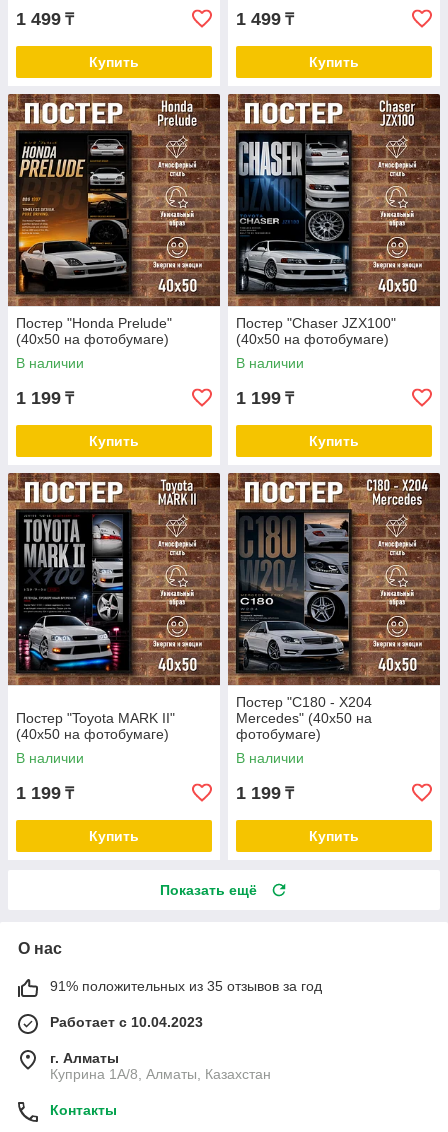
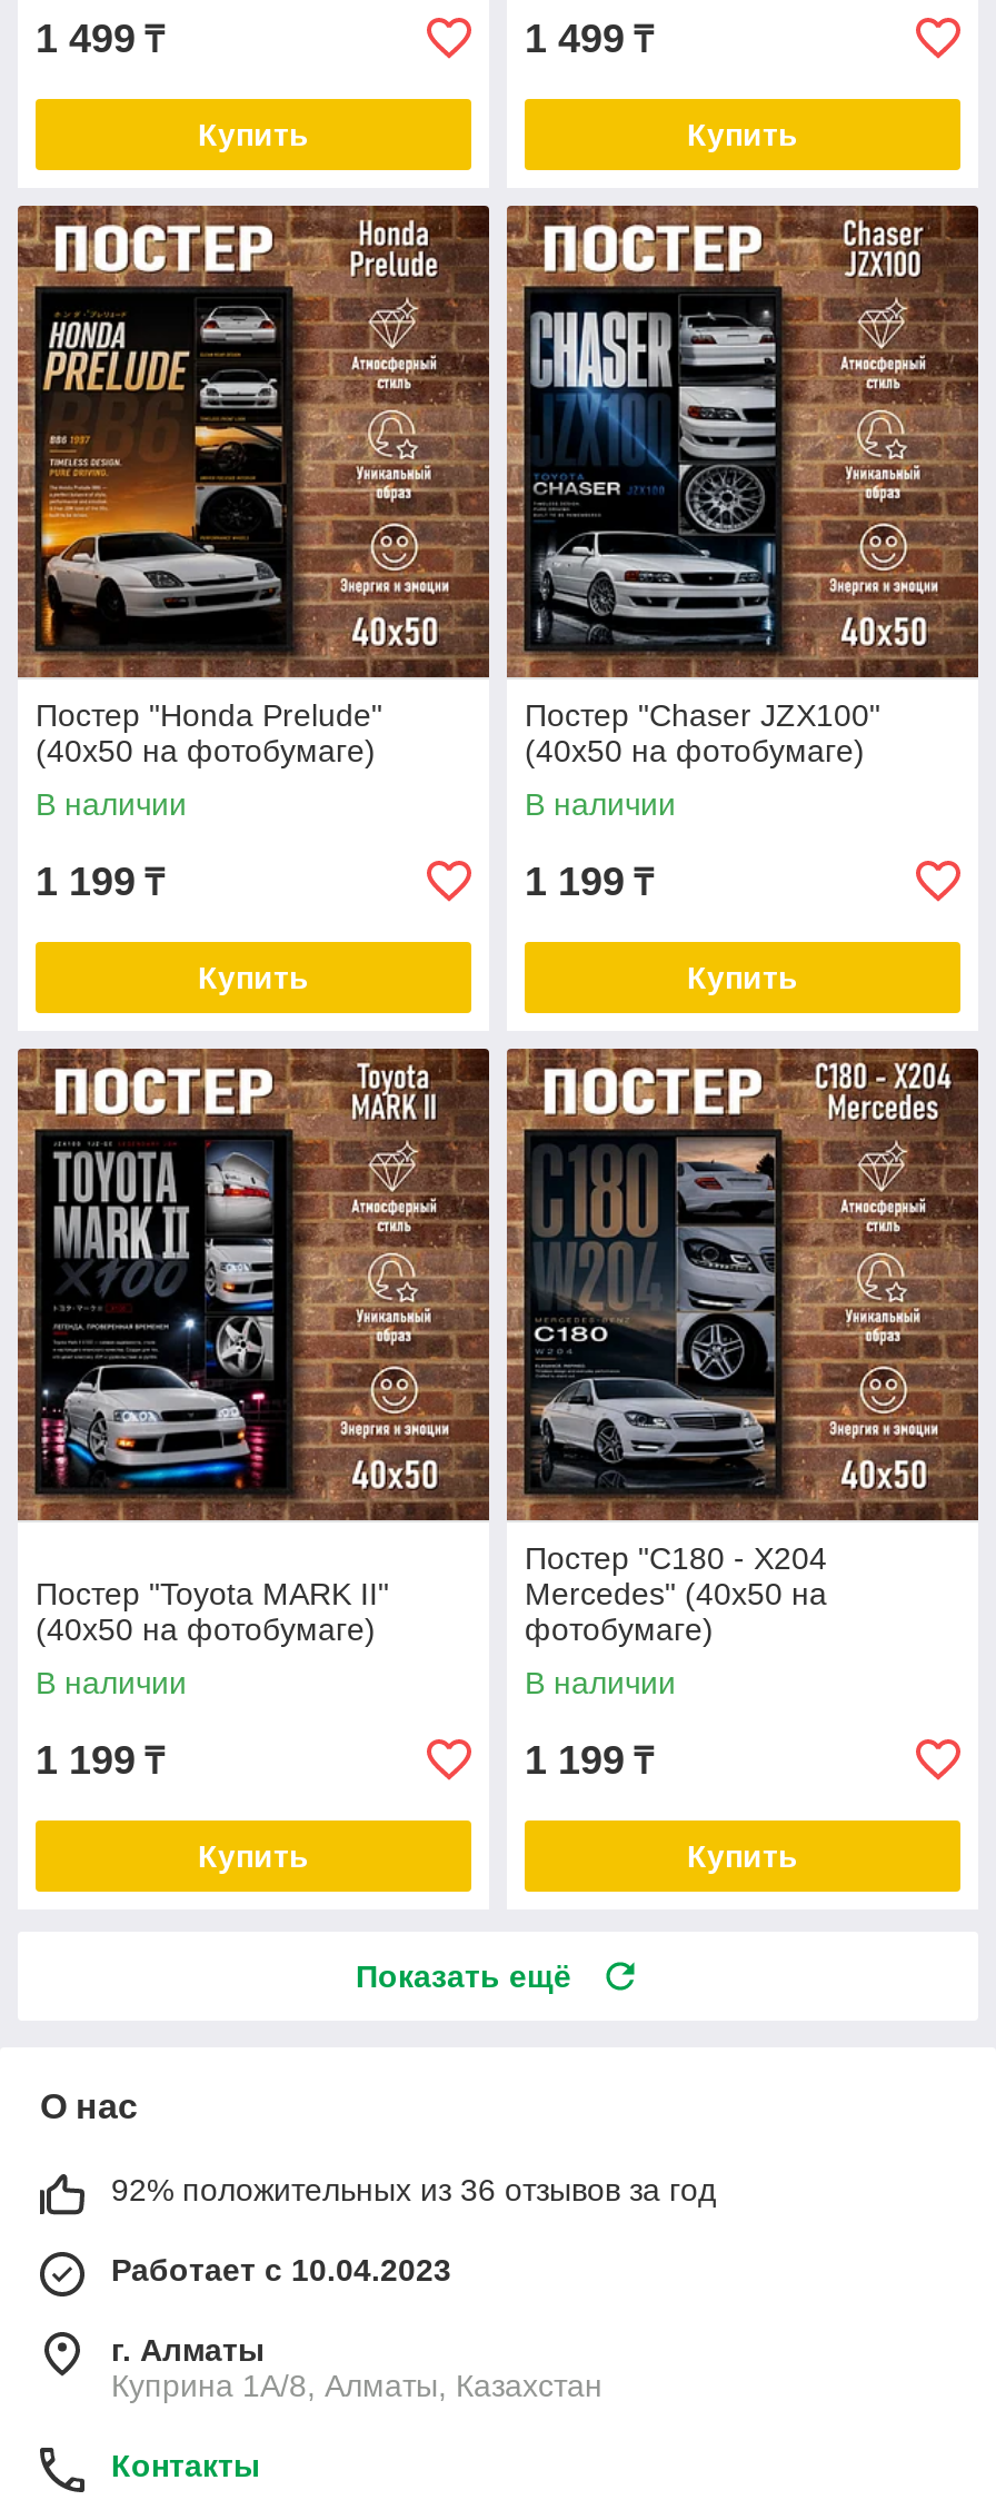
[50,978,322,994] 91% положительных из 35 отзывов за год -> [111,2173,716,2208] 92% положительных из 36 отзывов за год

